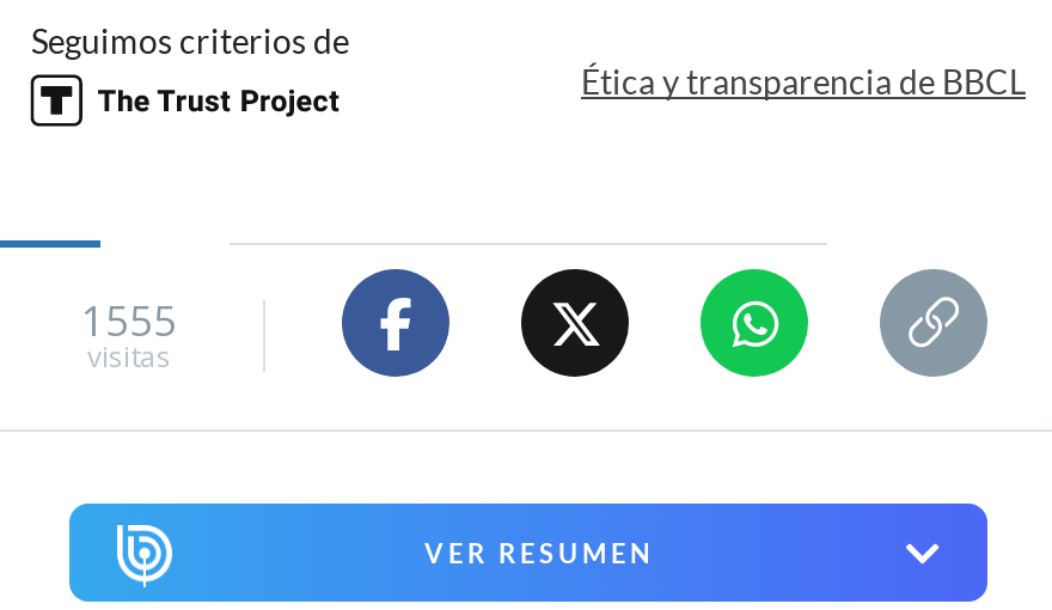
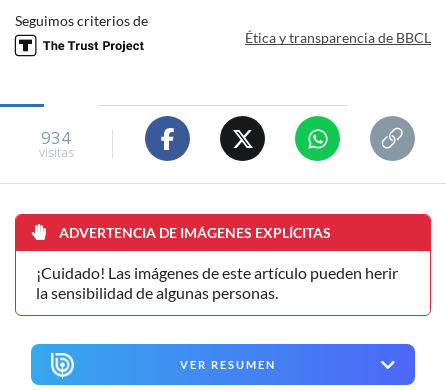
[81,293,177,348] 1555 -> [41,126,71,149] 934
none -> [14,213,432,317] [image] | ADVERTENCIA DE IMÁGENES EXPLÍCITAS | ¡Cuidado! Las imágenes de este artículo pueden herir | la sensibilidad de algunas personas.

